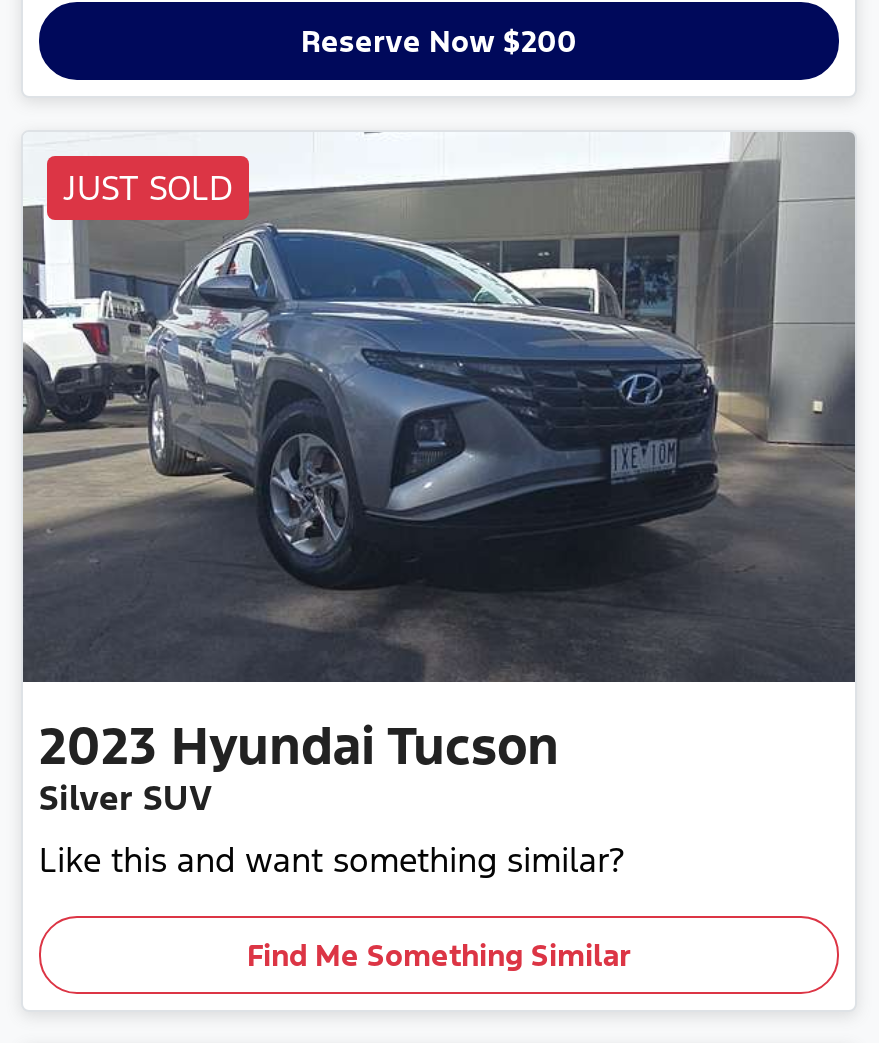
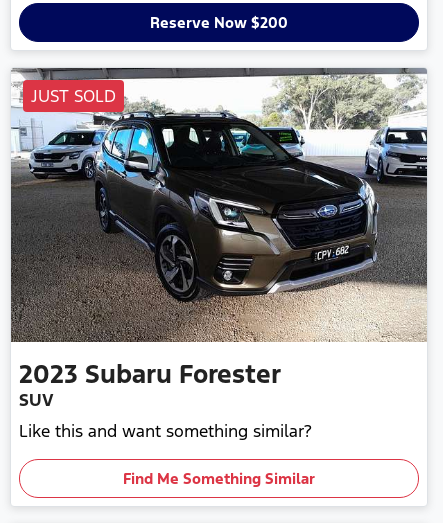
[21,133,857,819] [image] | 2023 Hyundai Tucson | Silver SUV -> [10,67,427,411] [image] | 2023 Subaru Forester | SUV

